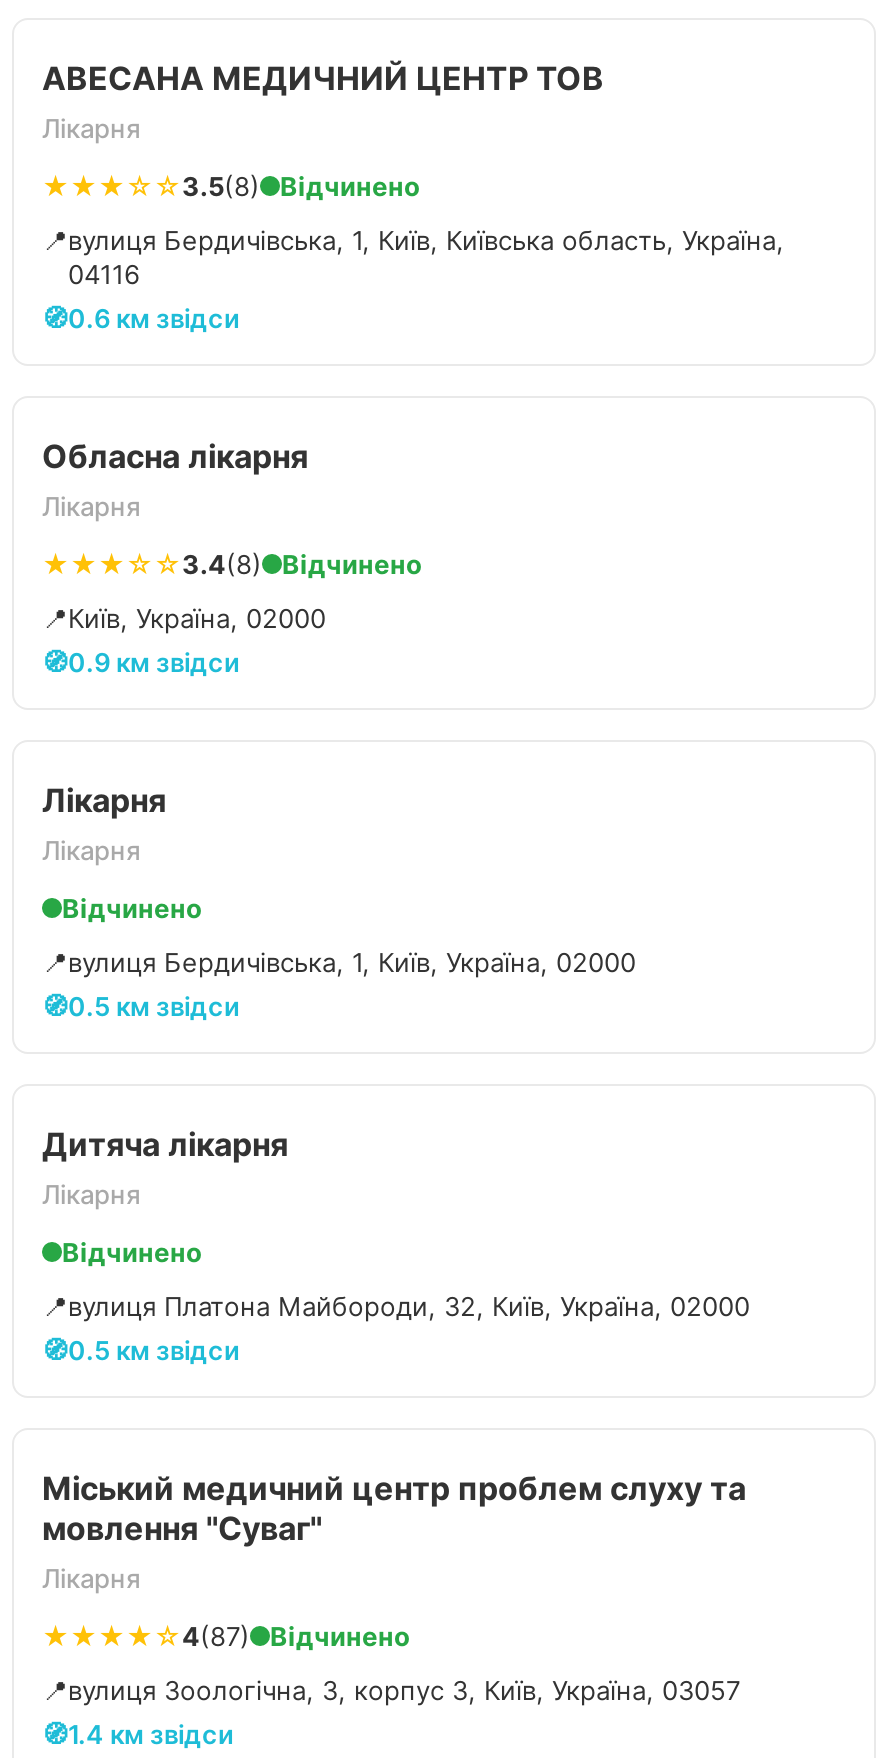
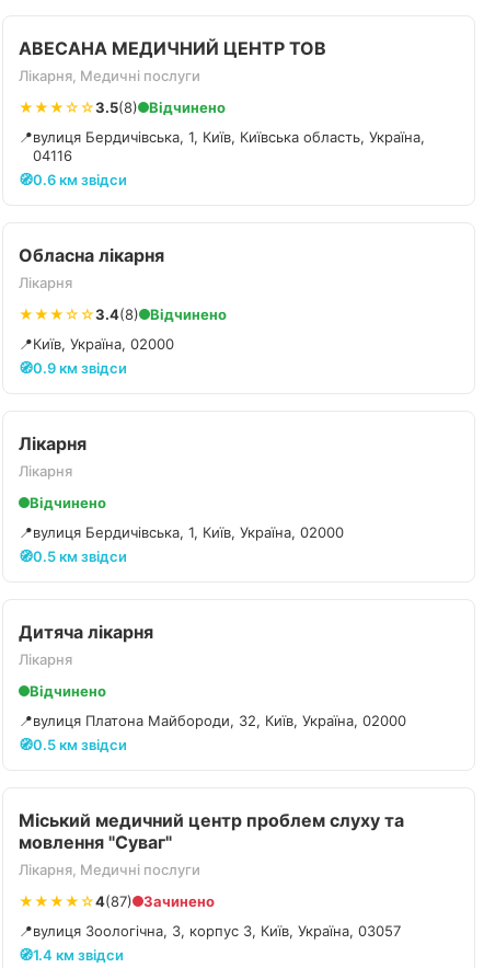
[42,112,140,144] Лікарня -> [19,67,200,84] Лікарня, Медичні послуги
[42,1562,140,1594] Лікарня -> [19,861,200,878] Лікарня, Медичні послуги
[270,1620,410,1652] Відчинено -> [143,892,215,910] Зачинено

